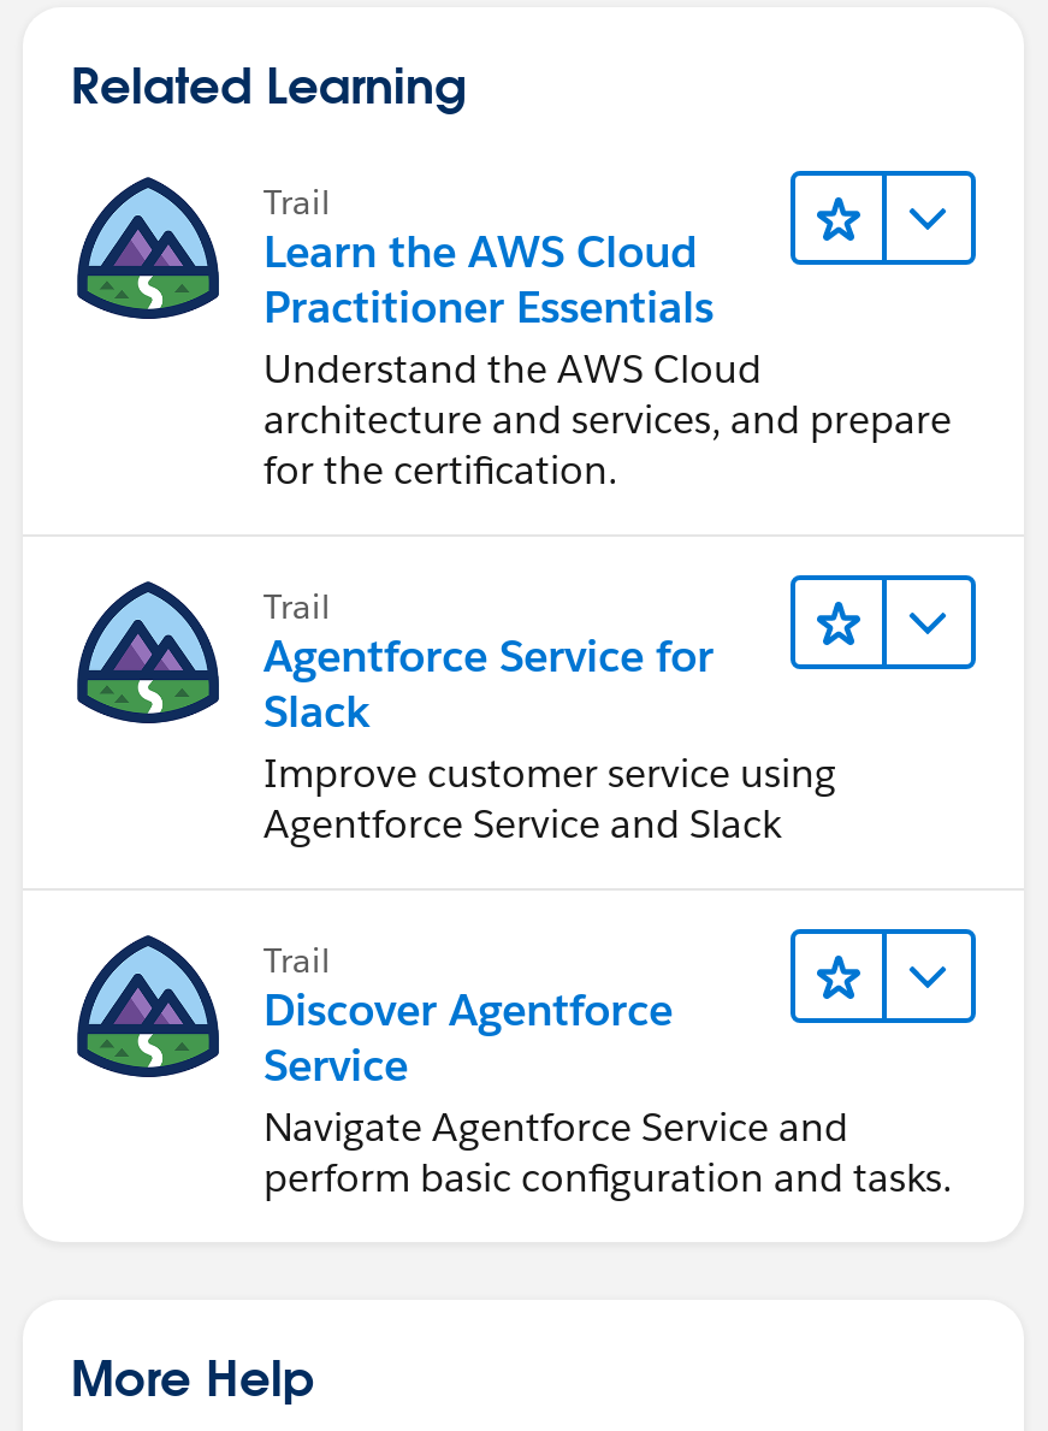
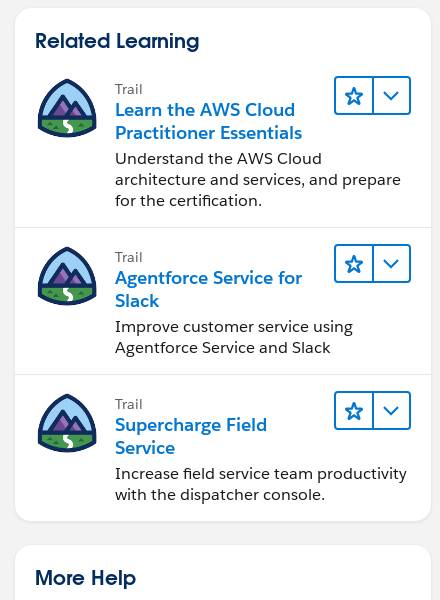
[264,982,673,1037] Discover Agentforce -> [115,413,267,436] Supercharge Field
[264,1102,952,1203] Navigate Agentforce Service and | perform basic configuration and tasks. -> [115,463,407,505] Increase field service team productivity | with the dispatcher console.

